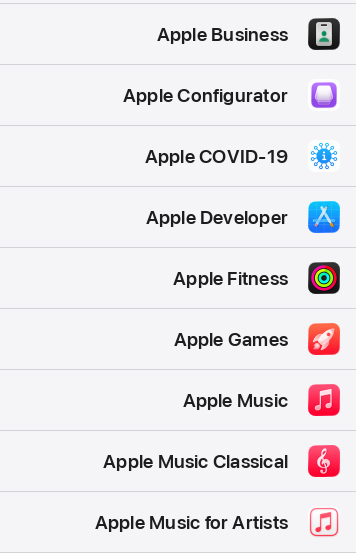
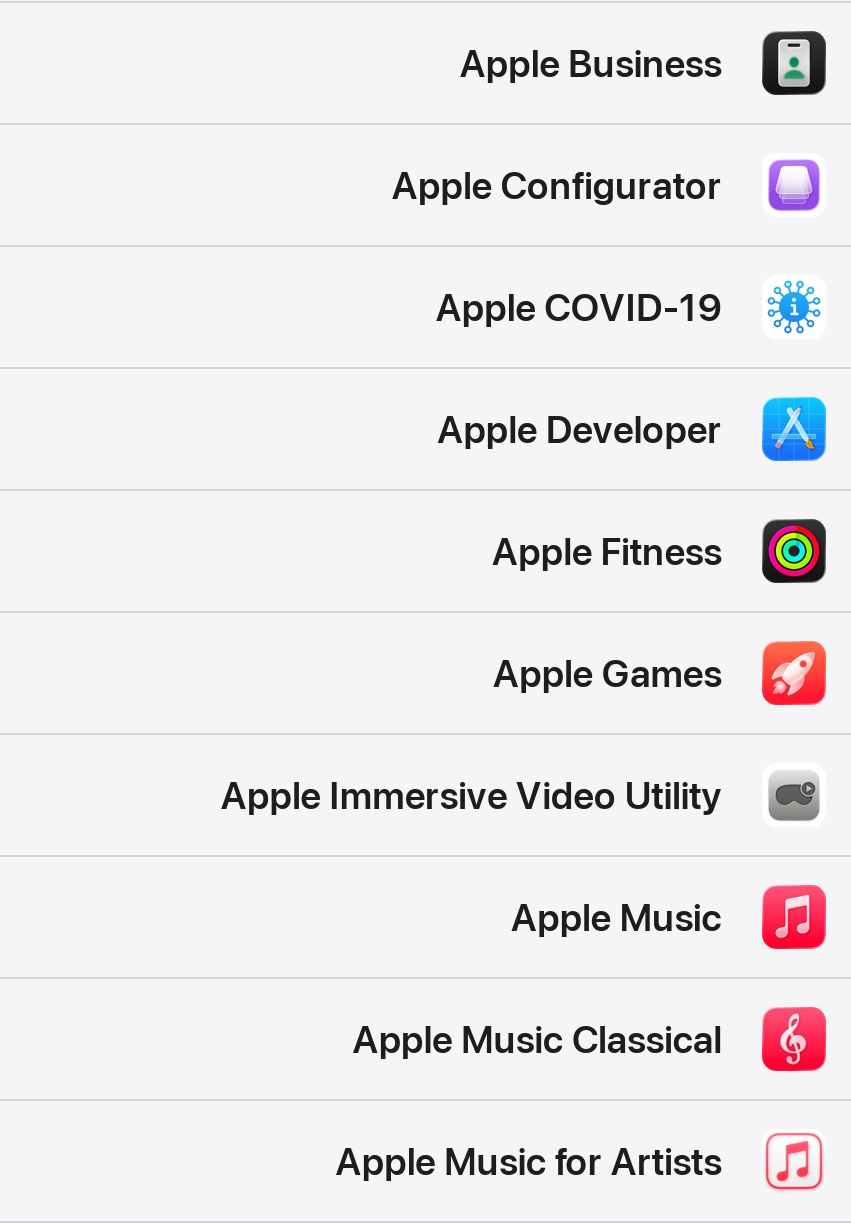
none -> [221,763,826,827] [image] | Apple Immersive Video Utility

